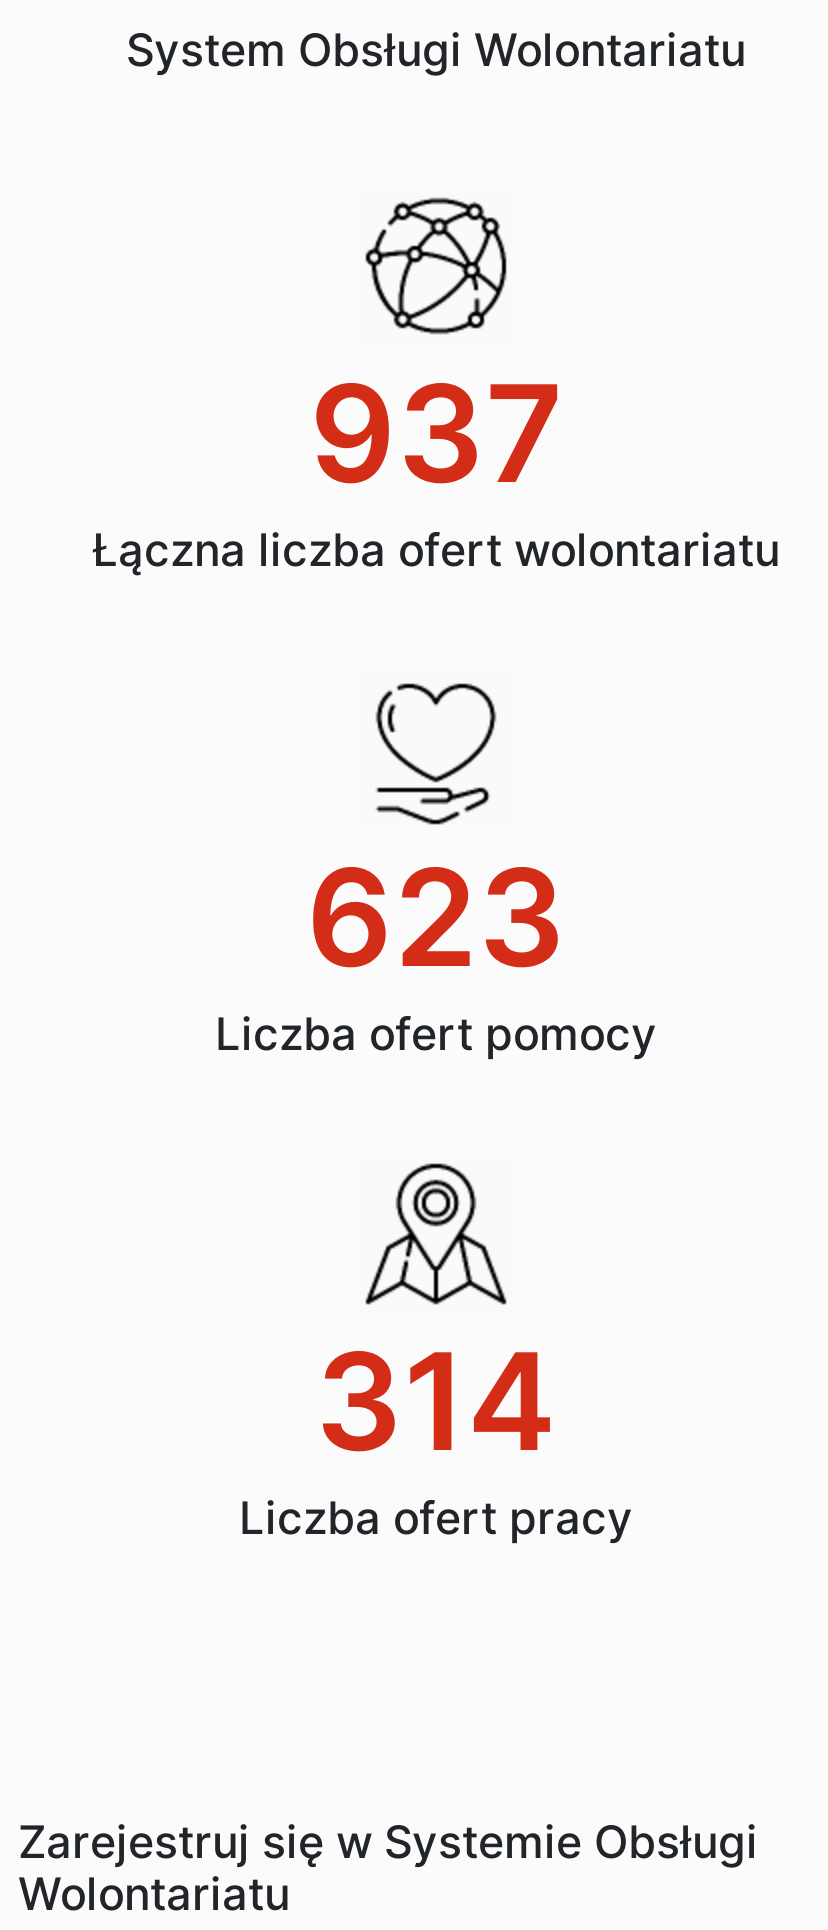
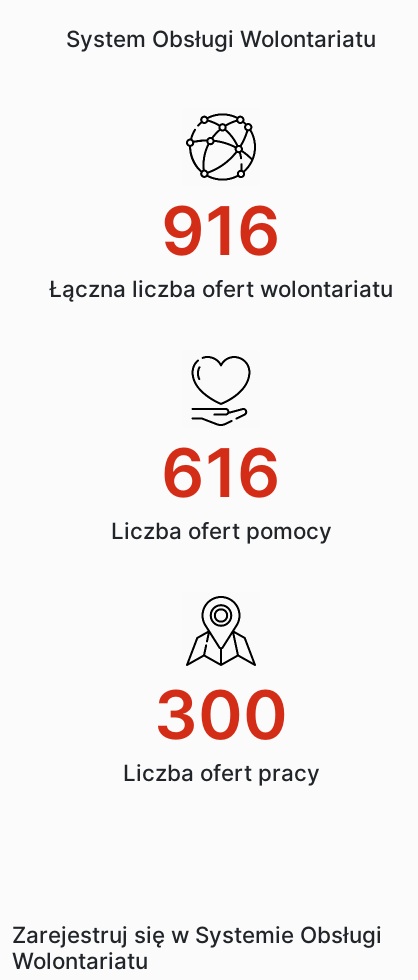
[309,352,563,514] 937 -> [161,190,281,271] 916
[306,836,566,998] 623 -> [161,432,281,513] 616
[315,1320,557,1482] 314 -> [154,674,288,755] 300

